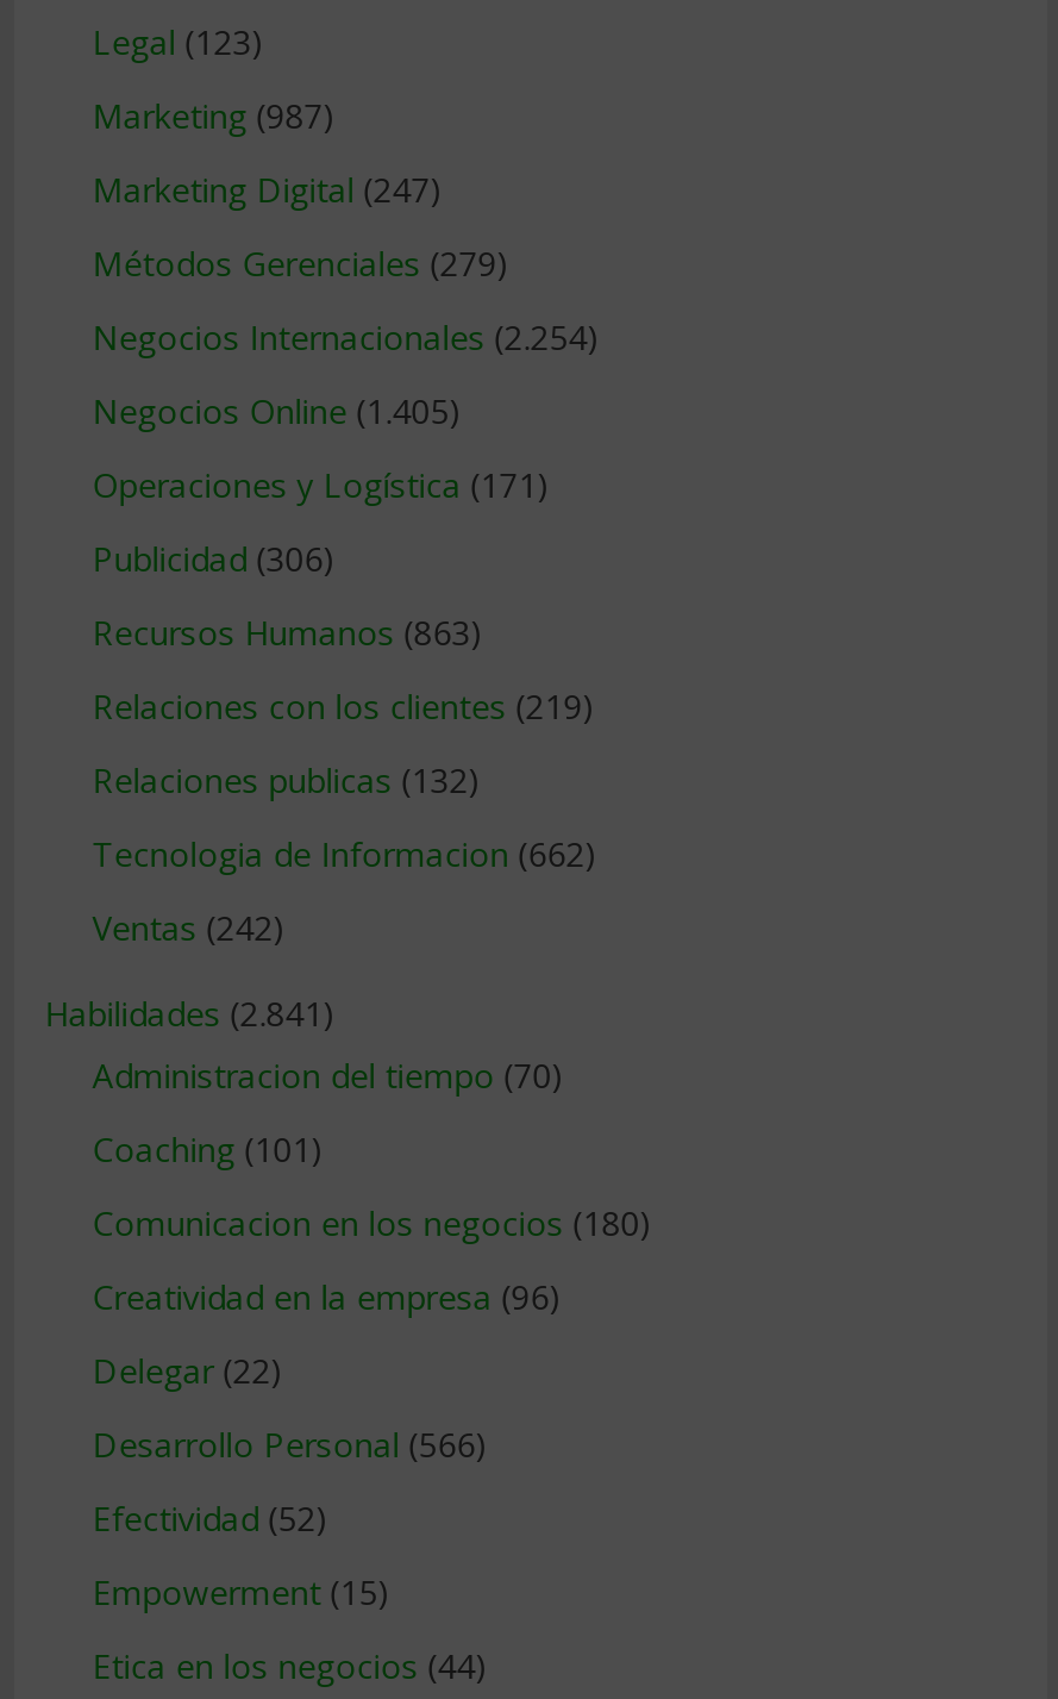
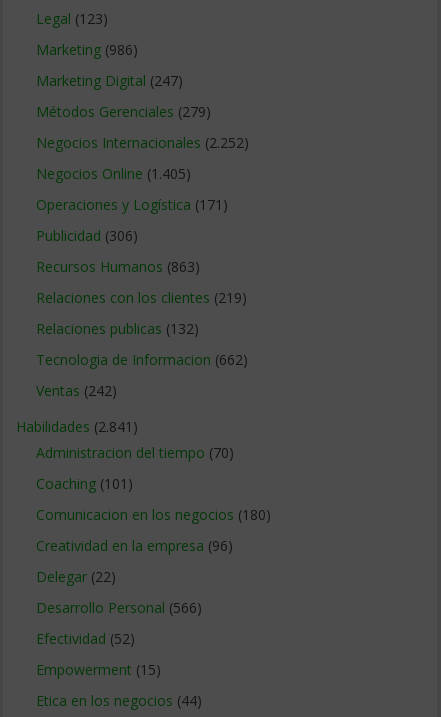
[92,93,335,139] Marketing (987) -> [36,40,138,59] Marketing (986)
[92,315,599,360] Negocios Internacionales (2.254) -> [36,133,249,152] Negocios Internacionales (2.252)

